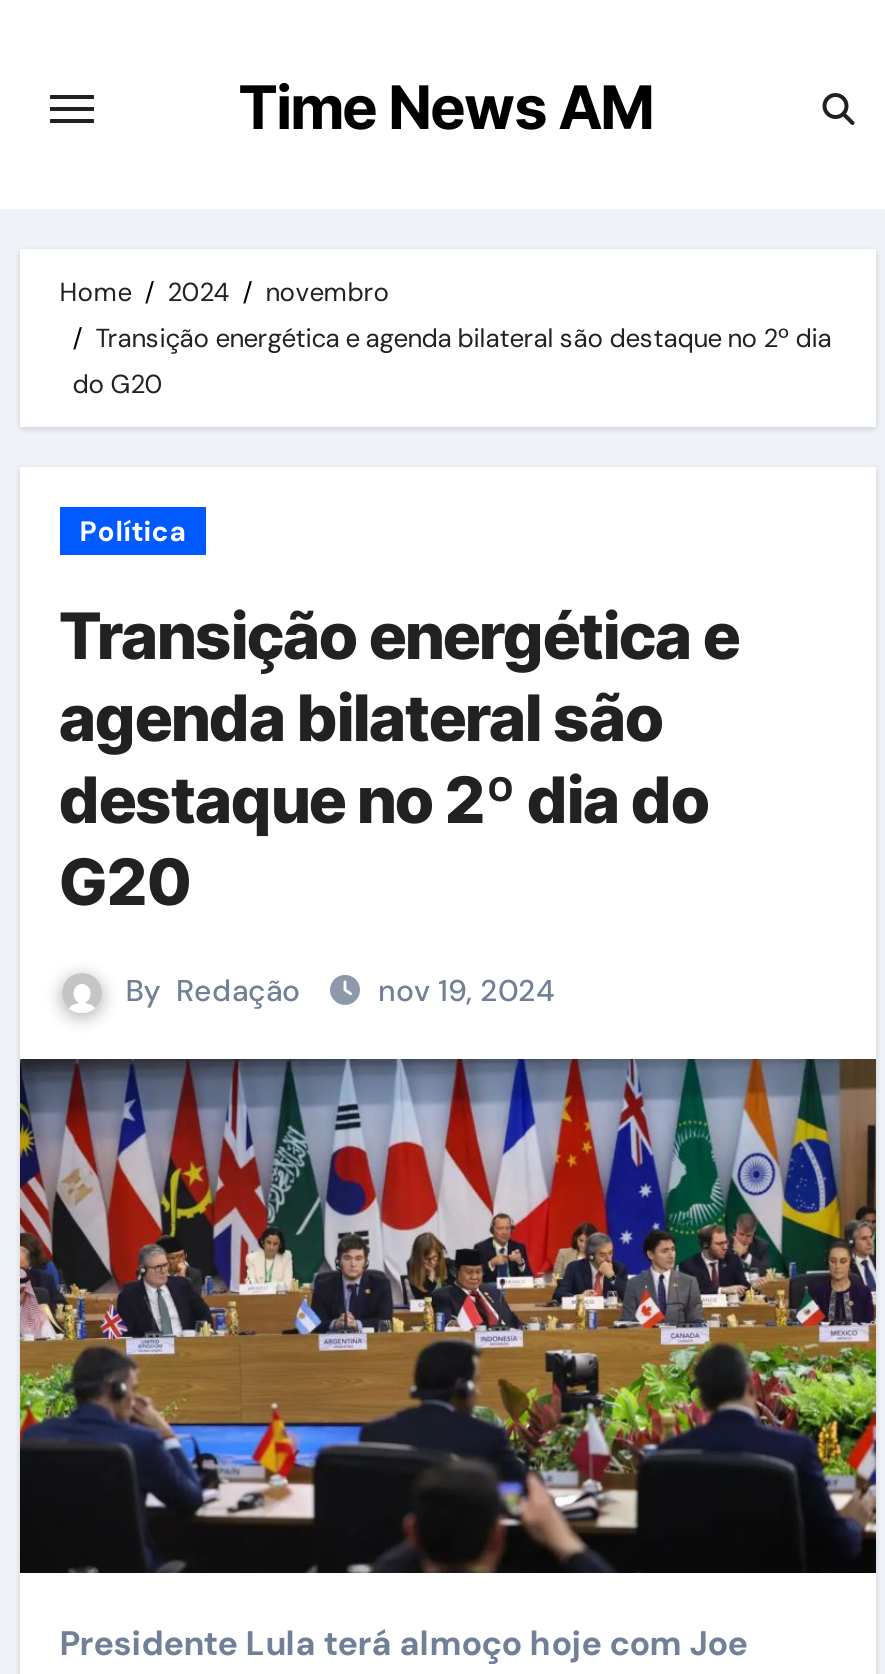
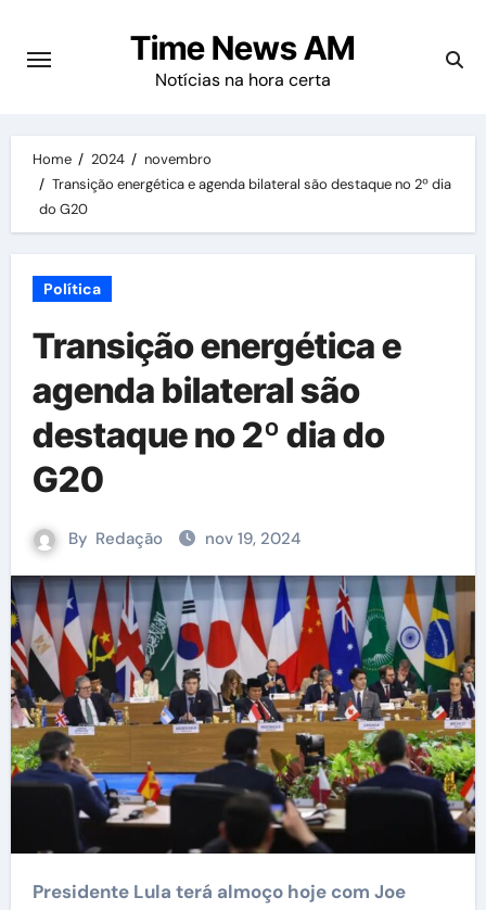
none -> [155,68,330,91] Notícias na hora certa

